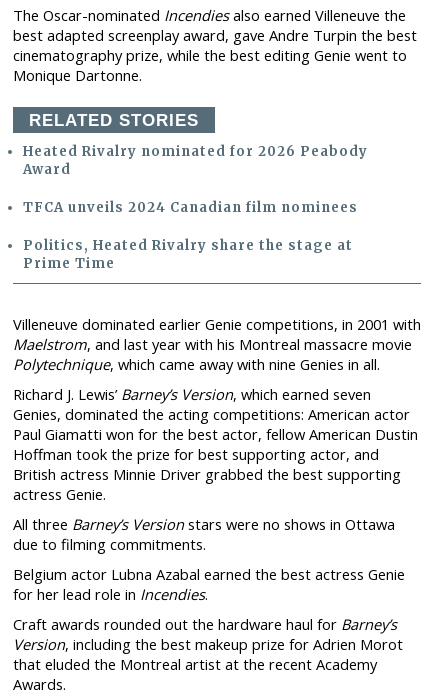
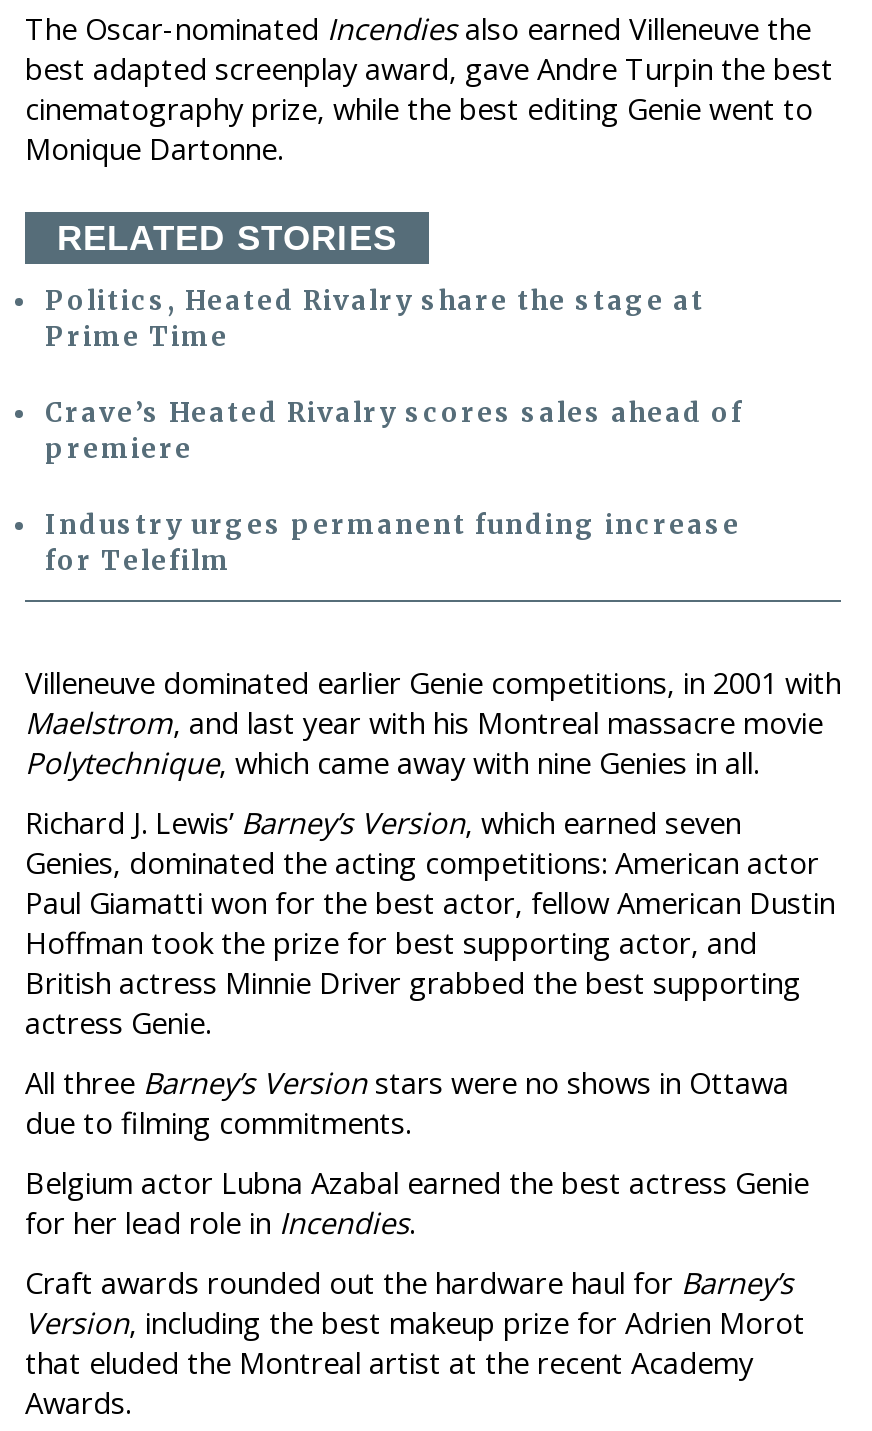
[23,143,368,216] Heated Rivalry nominated for 2026 Peabody | Award | TFCA unveils 2024 Canadian film nominees -> none
moved [23,237,353,272] -> [45,284,705,354]: Politics, Heated Rivalry share the stage at | Prime Time
none -> [45,396,743,578] Crave’s Heated Rivalry scores sales ahead of | premiere | Industry urges permanent funding increase | for Telefilm

